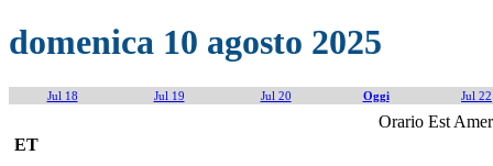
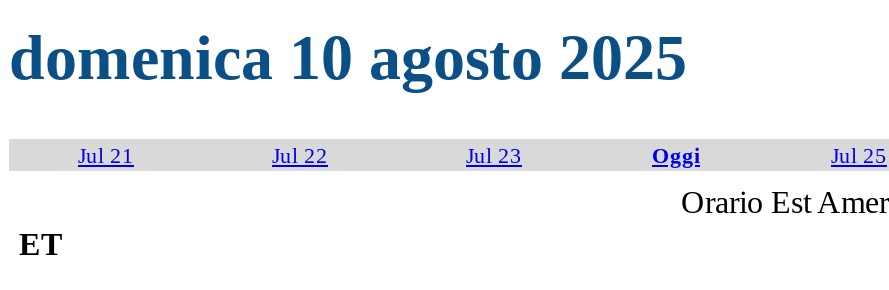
[47,89,78,102] Jul 18 -> [78,143,134,167] Jul 21
[154,89,184,102] Jul 19 -> [272,143,328,167] Jul 22
[260,89,291,102] Jul 20 -> [466,143,522,167] Jul 23
[461,89,492,102] Jul 22 -> [831,143,887,167] Jul 25

